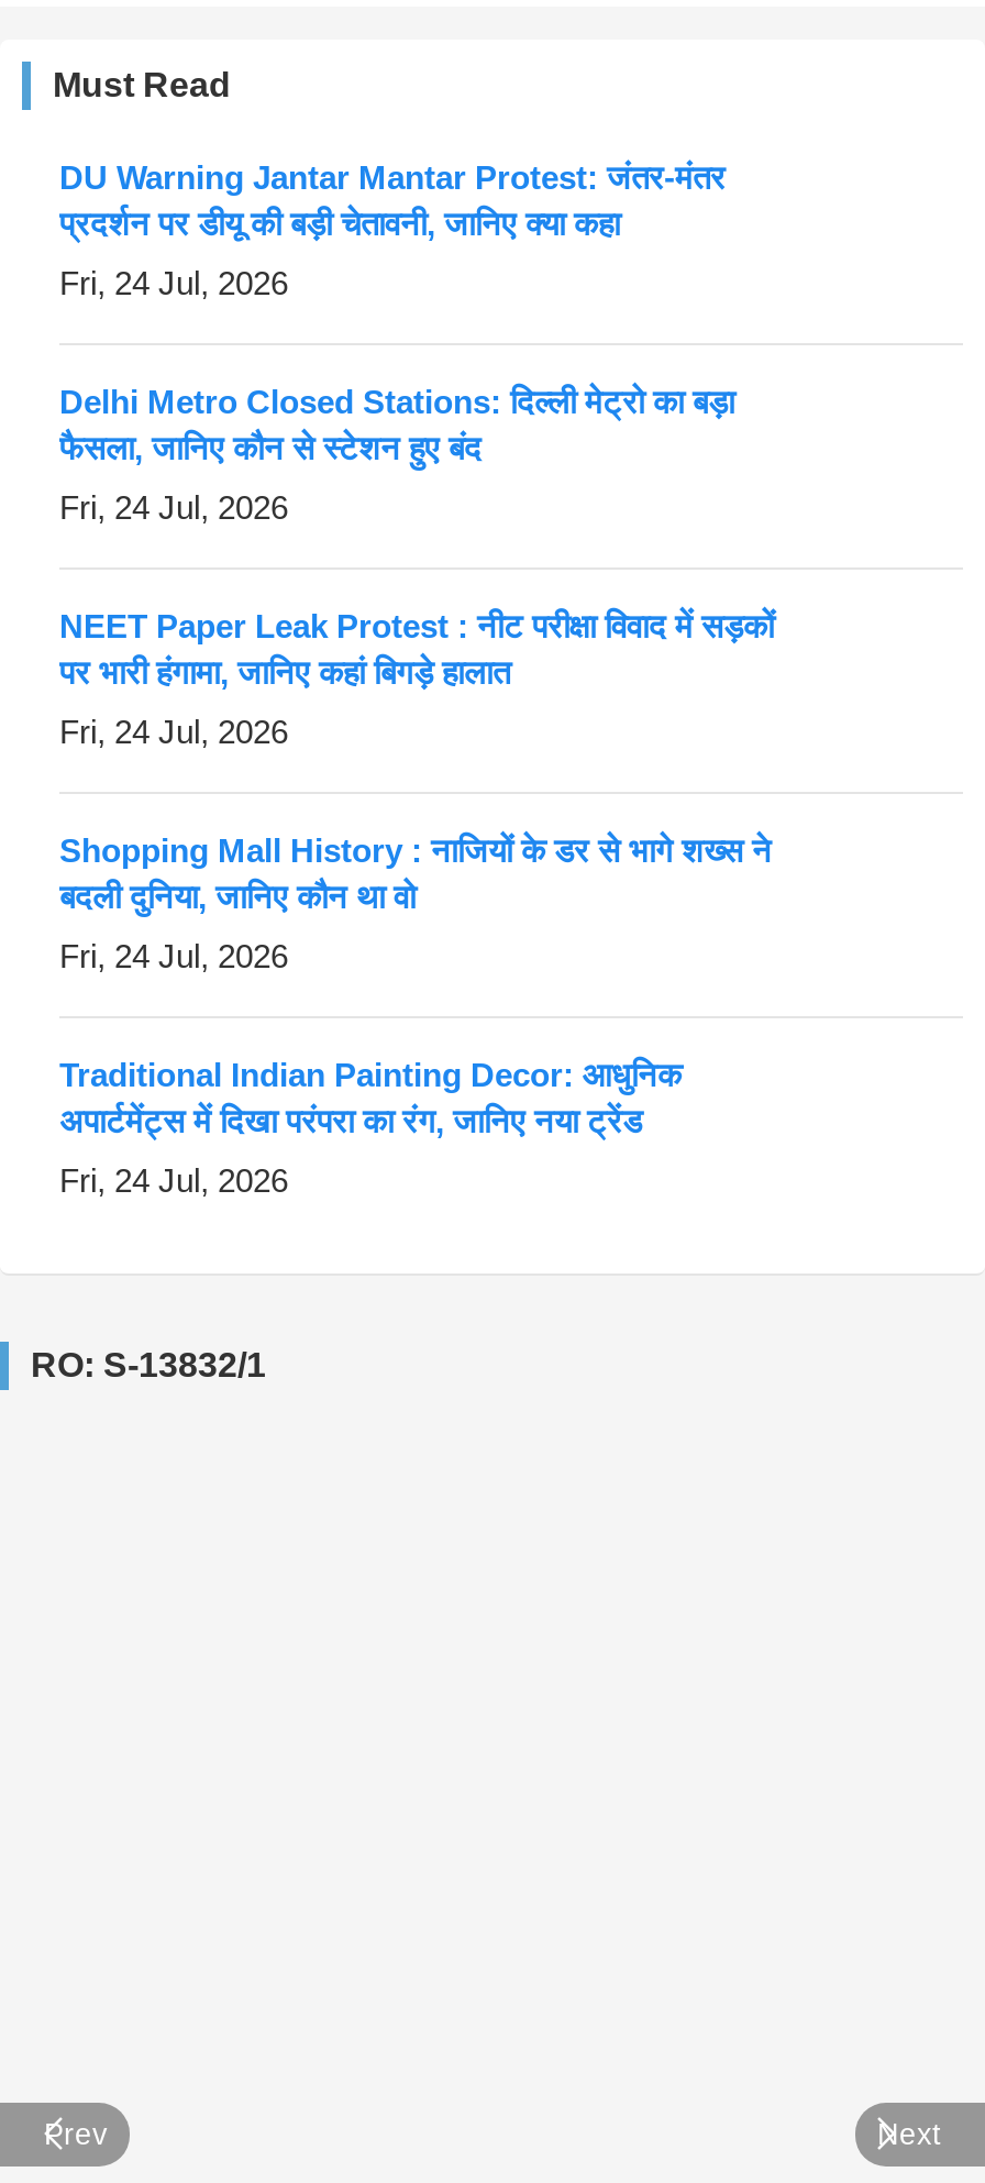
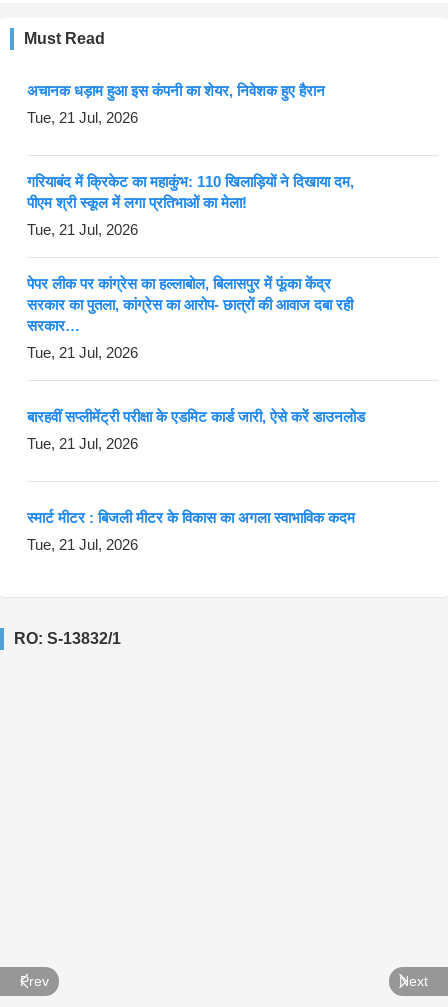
[59,157,726,241] DU Warning Jantar Mantar Protest: जंतर-मंतर | प्रदर्शन पर डीयू की बड़ी चेतावनी, जानिए क्या कहा -> [27,82,325,99] अचानक धड़ाम हुआ इस कंपनी का शेयर, निवेशक हुए हैरान
[59,263,288,300] Fri, 24 Jul, 2026 -> [27,109,138,126] Tue, 21 Jul, 2026
[59,382,734,465] Delhi Metro Closed Stations: दिल्ली मेट्रो का बड़ा | फैसला, जानिए कौन से स्टेशन हुए बंद -> [27,173,354,211] गरियाबंद में क्रिकेट का महाकुंभ: 110 खिलाड़ियों ने दिखाया दम, | पीएम श्री स्कूल में लगा प्रतिभाओं का मेला!
[59,487,288,525] Fri, 24 Jul, 2026 -> [27,221,138,238] Tue, 21 Jul, 2026
[59,606,774,690] NEET Paper Leak Protest : नीट परीक्षा विवाद में सड़कों | पर भारी हंगामा, जानिए कहां बिगड़े हालात -> [27,275,353,334] पेपर लीक पर कांग्रेस का हल्लाबोल, बिलासपुर में फूंका केंद्र | सरकार का पुतला, कांग्रेस का आरोप- छात्रों की आवाज दबा रही | सरकार…
[59,712,288,749] Fri, 24 Jul, 2026 -> [27,344,138,361] Tue, 21 Jul, 2026
[59,831,772,914] Shopping Mall History : नाजियों के डर से भागे शख्स ने | बदली दुनिया, जानिए कौन था वो -> [27,408,365,425] बारहवीं सप्लीमेंट्री परीक्षा के एडमिट कार्ड जारी, ऐसे करें डाउनलोड
[59,936,288,973] Fri, 24 Jul, 2026 -> [27,435,138,452] Tue, 21 Jul, 2026
[59,1055,682,1138] Traditional Indian Painting Decor: आधुनिक | अपार्टमेंट्स में दिखा परंपरा का रंग, जानिए नया ट्रेंड -> [27,509,355,526] स्मार्ट मीटर : बिजली मीटर के विकास का अगला स्वाभाविक कदम
[59,1160,288,1198] Fri, 24 Jul, 2026 -> [27,536,138,553] Tue, 21 Jul, 2026

